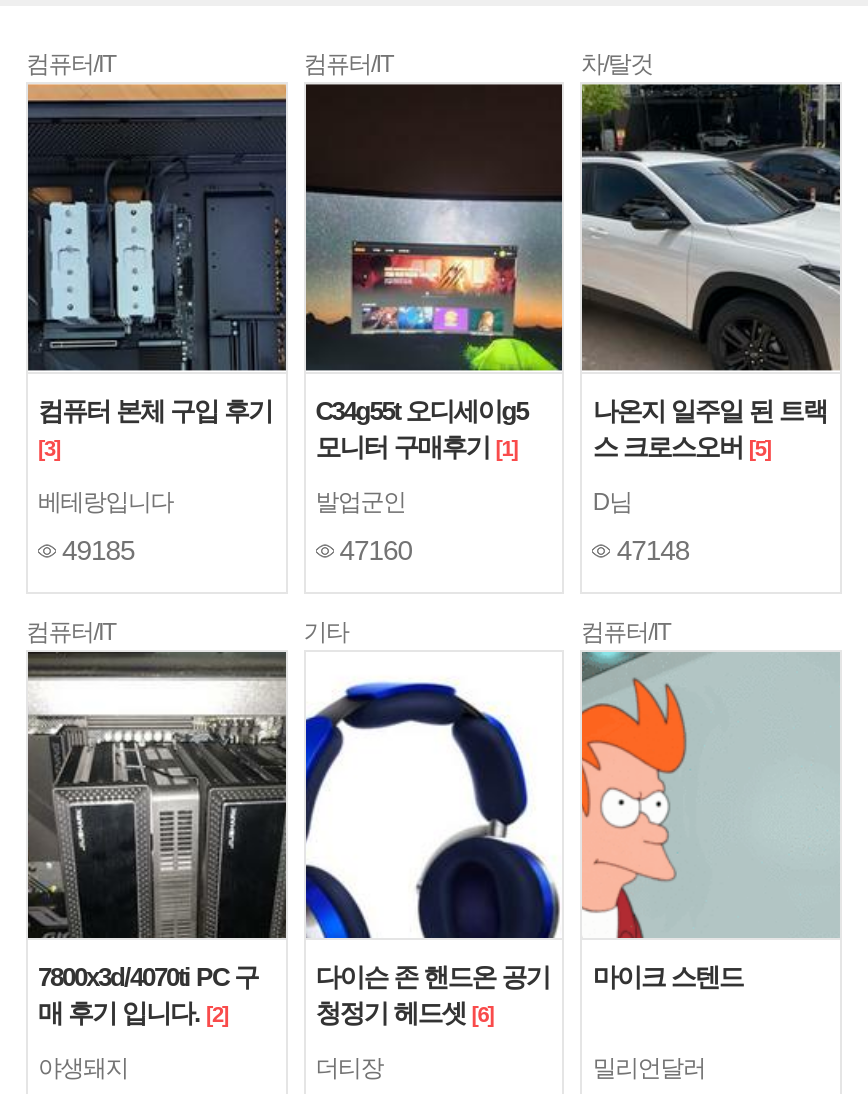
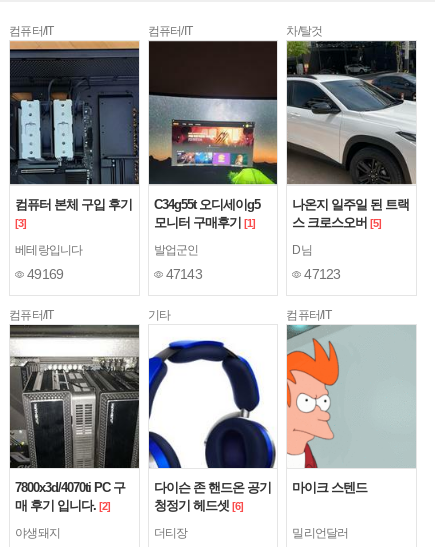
[62,533,134,565] 49185 -> [27,266,63,282] 49169
[339,533,412,565] 47160 -> [166,266,202,282] 47143
[617,533,689,565] 47148 -> [304,266,341,282] 47123

